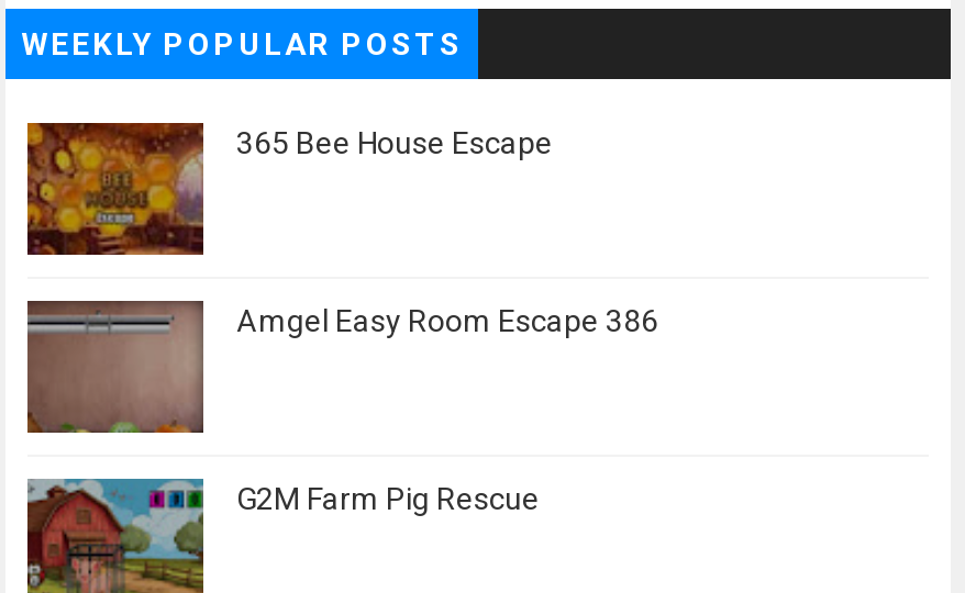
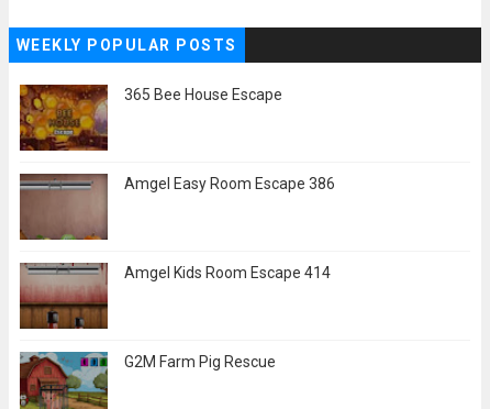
none -> [21,263,331,329] [image] | Amgel Kids Room Escape 414

